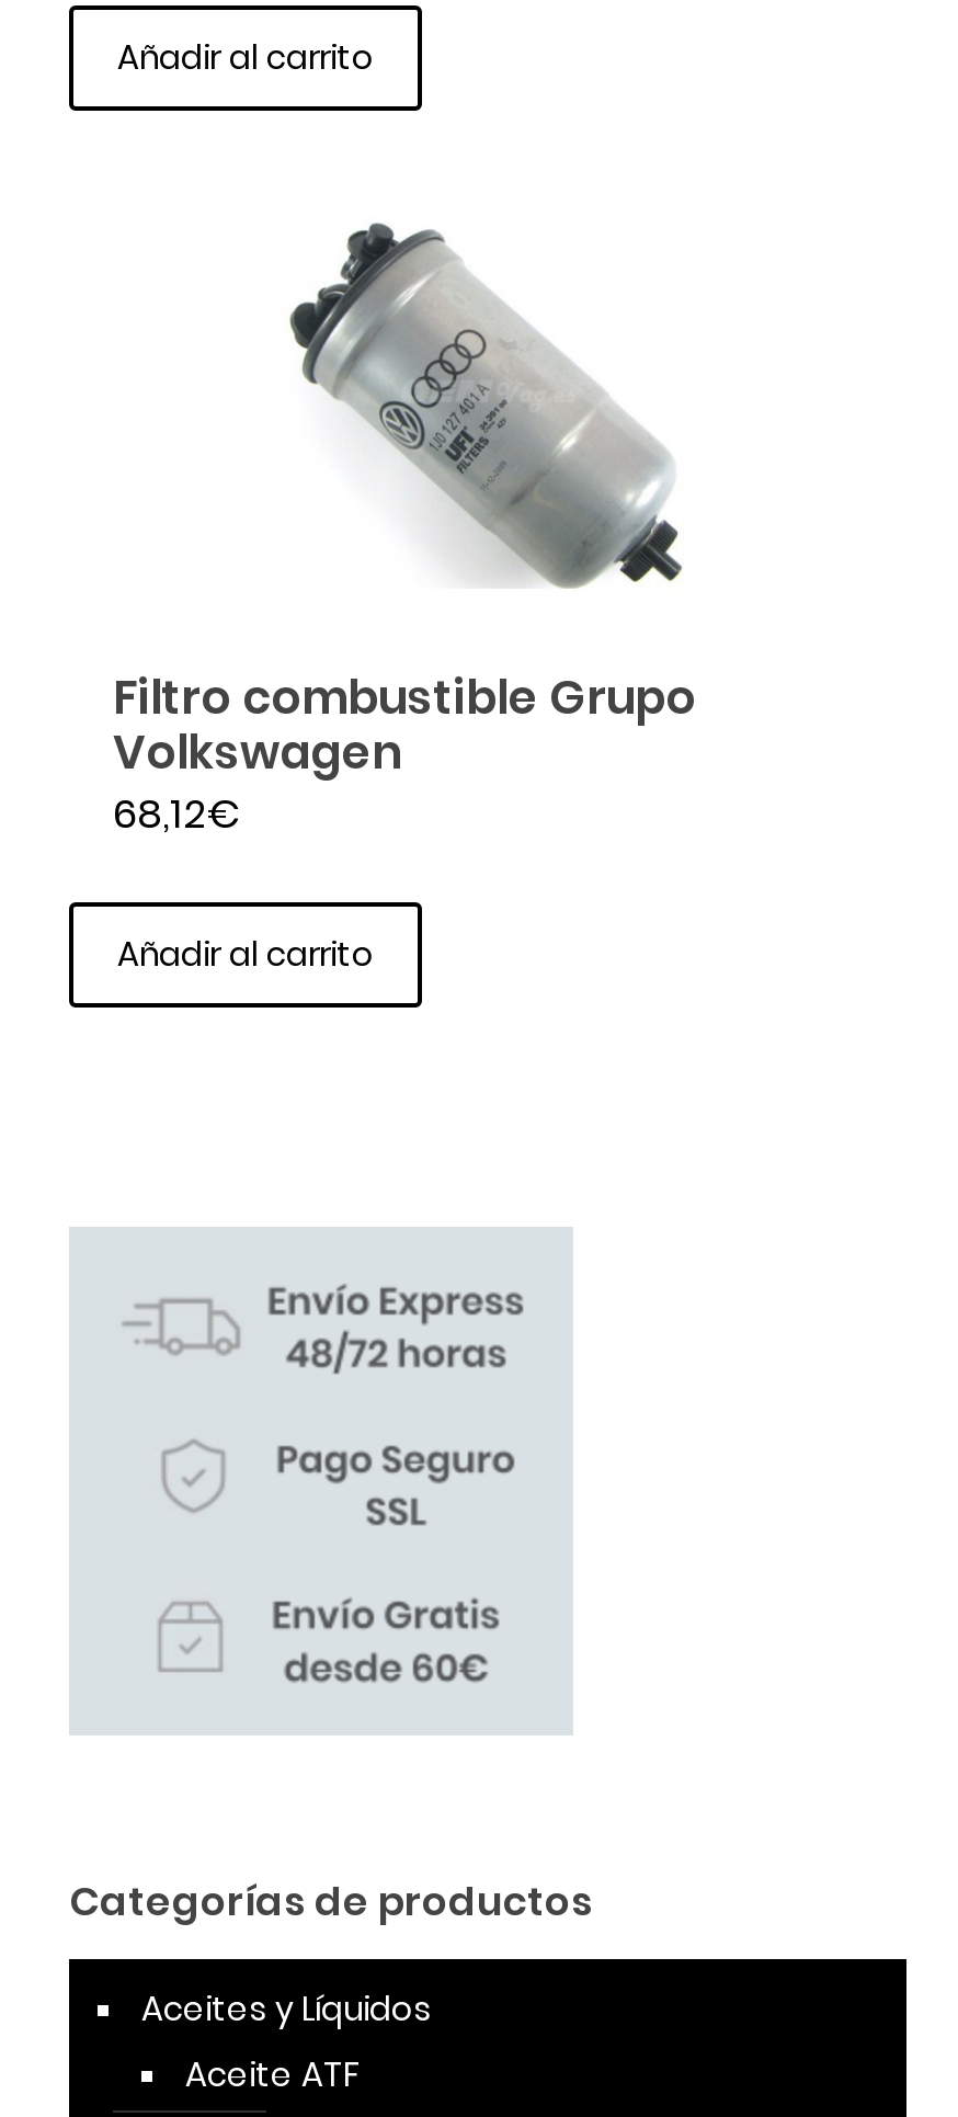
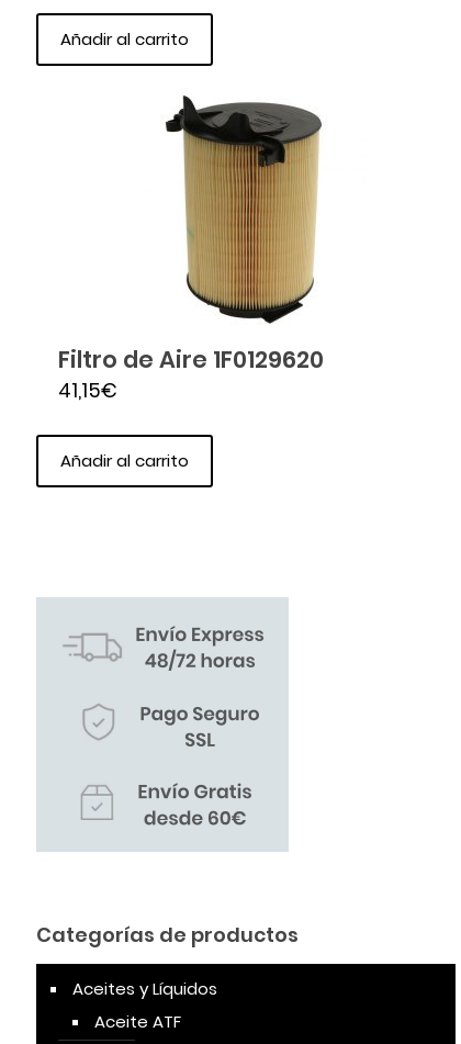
[113,223,696,841] [image] | Filtro combustible Grupo | Volkswagen | 68,12€ -> [58,96,337,404] [image] | Filtro de Aire 1F0129620 | 41,15€

